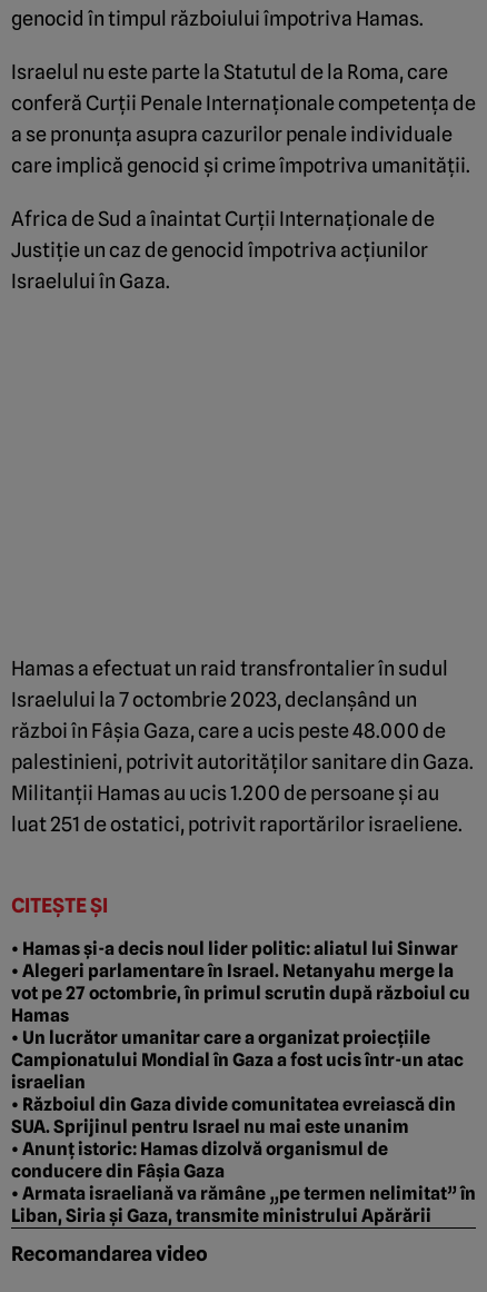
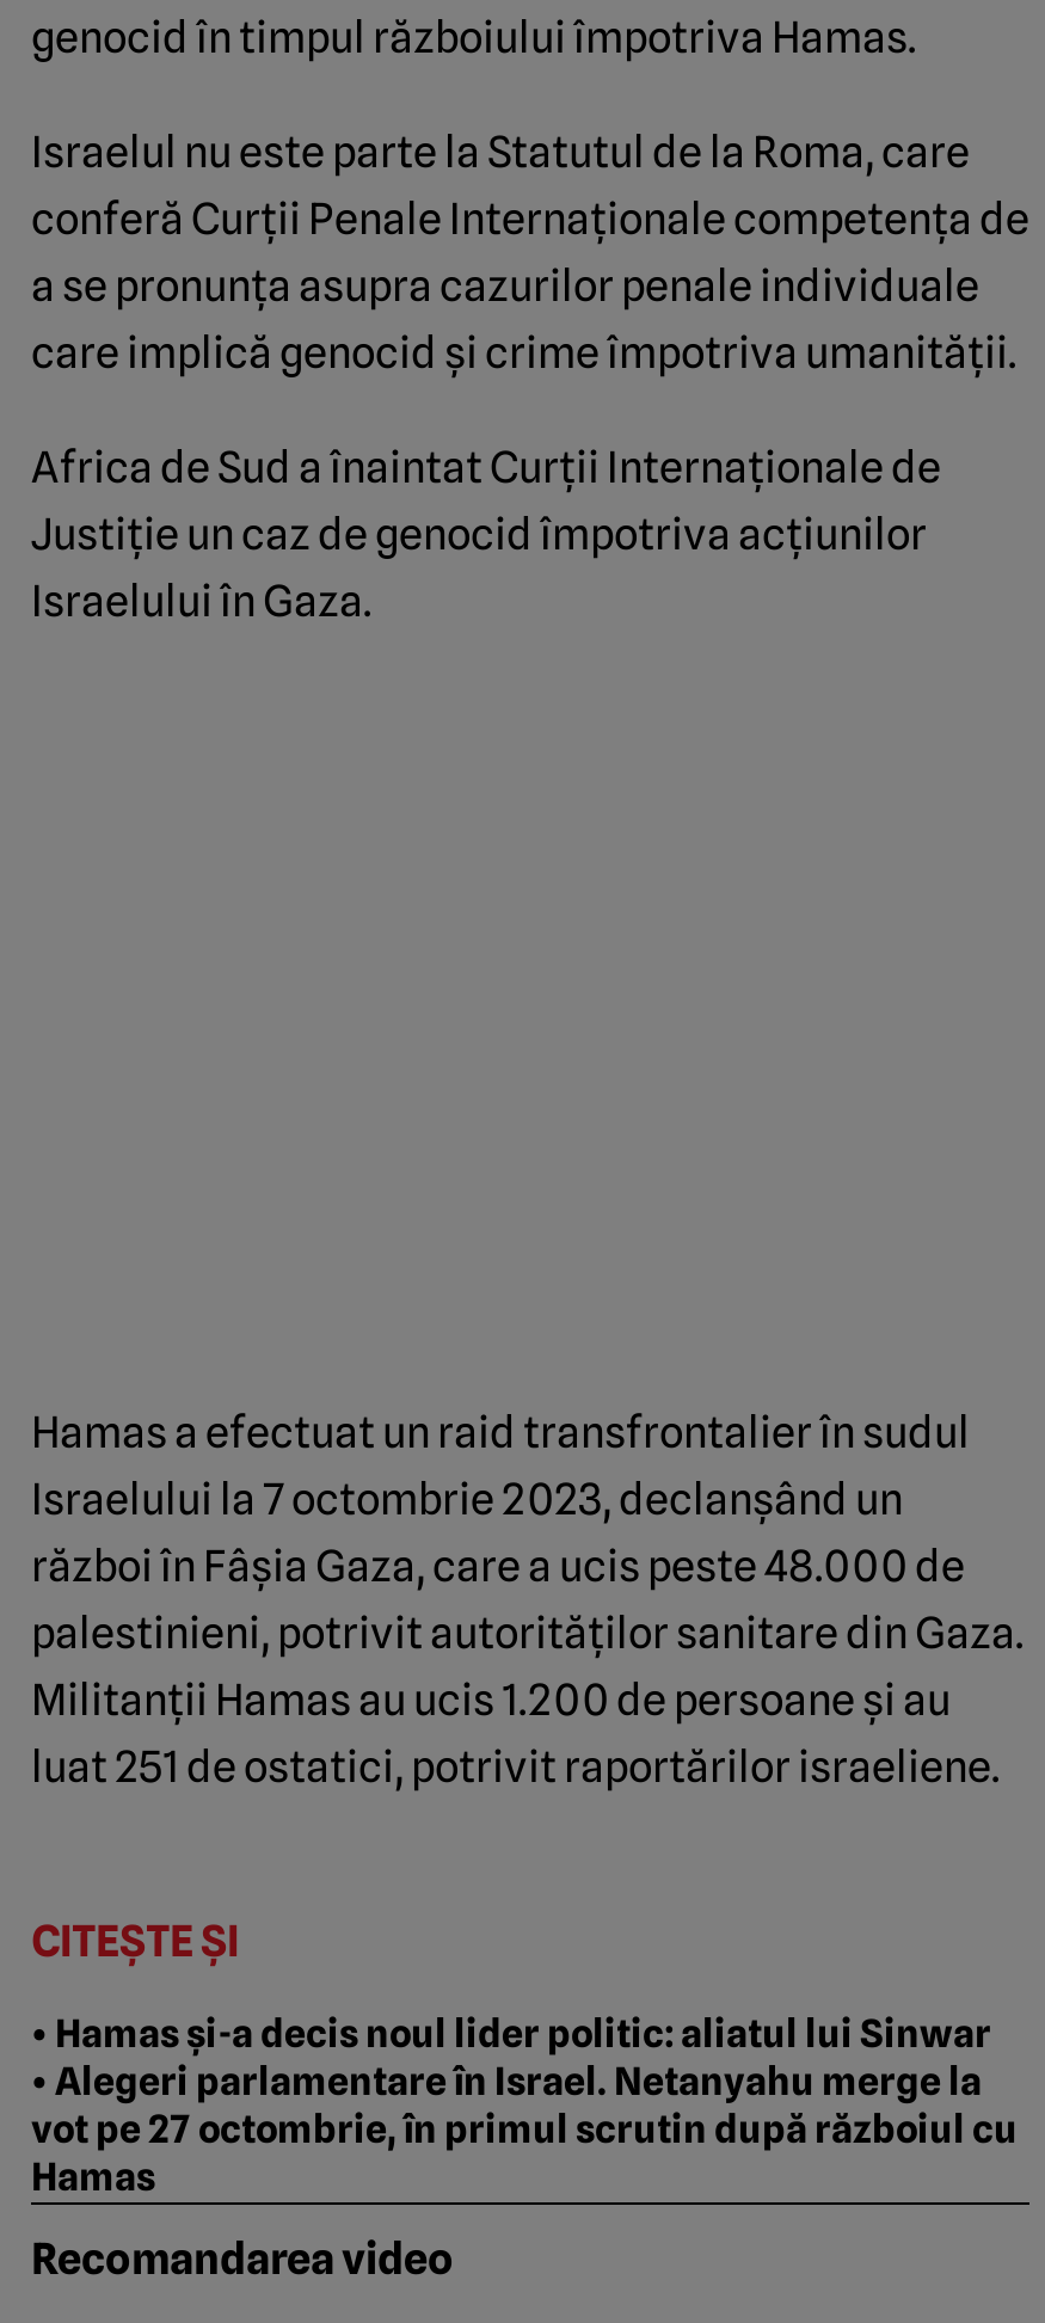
[11,1027,476,1226] • Un lucrător umanitar care a organizat proiecțiile | Campionatului Mondial în Gaza a fost ucis într-un atac | israelian | • Războiul din Gaza divide comunitatea evreiască din | SUA. Sprijinul pentru Israel nu mai este unanim | • Anunț istoric: Hamas dizolvă organismul de | conducere din Fâșia Gaza | • Armata israeliană va rămâne „pe termen nelimitat” în | Liban, Siria și Gaza, transmite ministrului Apărării -> none

